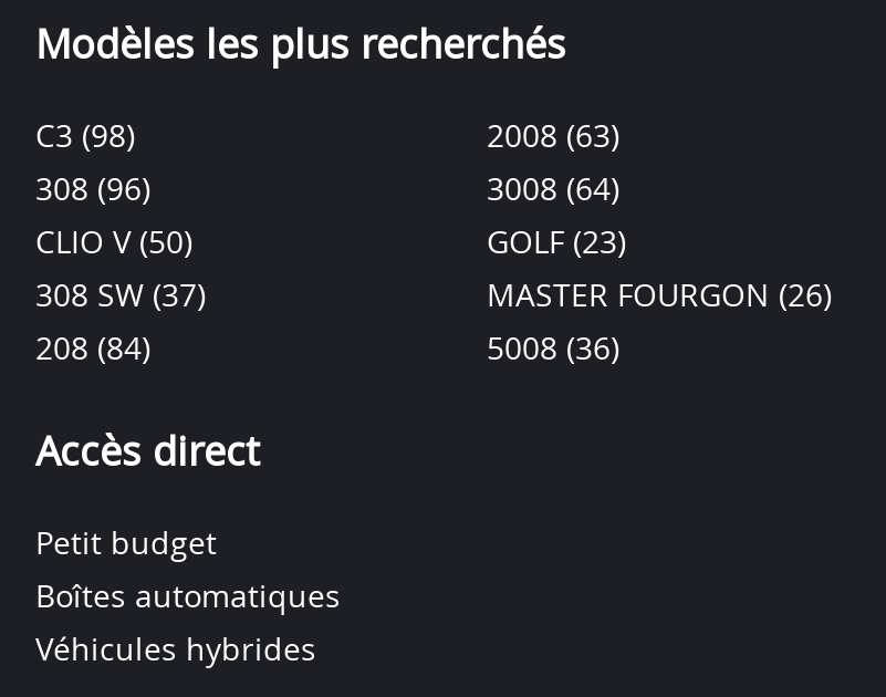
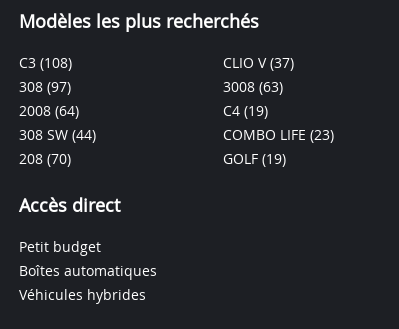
[35,114,206,368] C3 (98) | 308 (96) | CLIO V (50) | 308 SW (37) | 208 (84) -> [19,53,96,168] C3 (108) | 308 (97) | 2008 (64) | 308 SW (44) | 208 (70)
[487,114,832,368] 2008 (63) | 3008 (64) | GOLF (23) | MASTER FOURGON (26) | 5008 (36) -> [223,53,334,168] CLIO V (37) | 3008 (63) | C4 (19) | COMBO LIFE (23) | GOLF (19)

